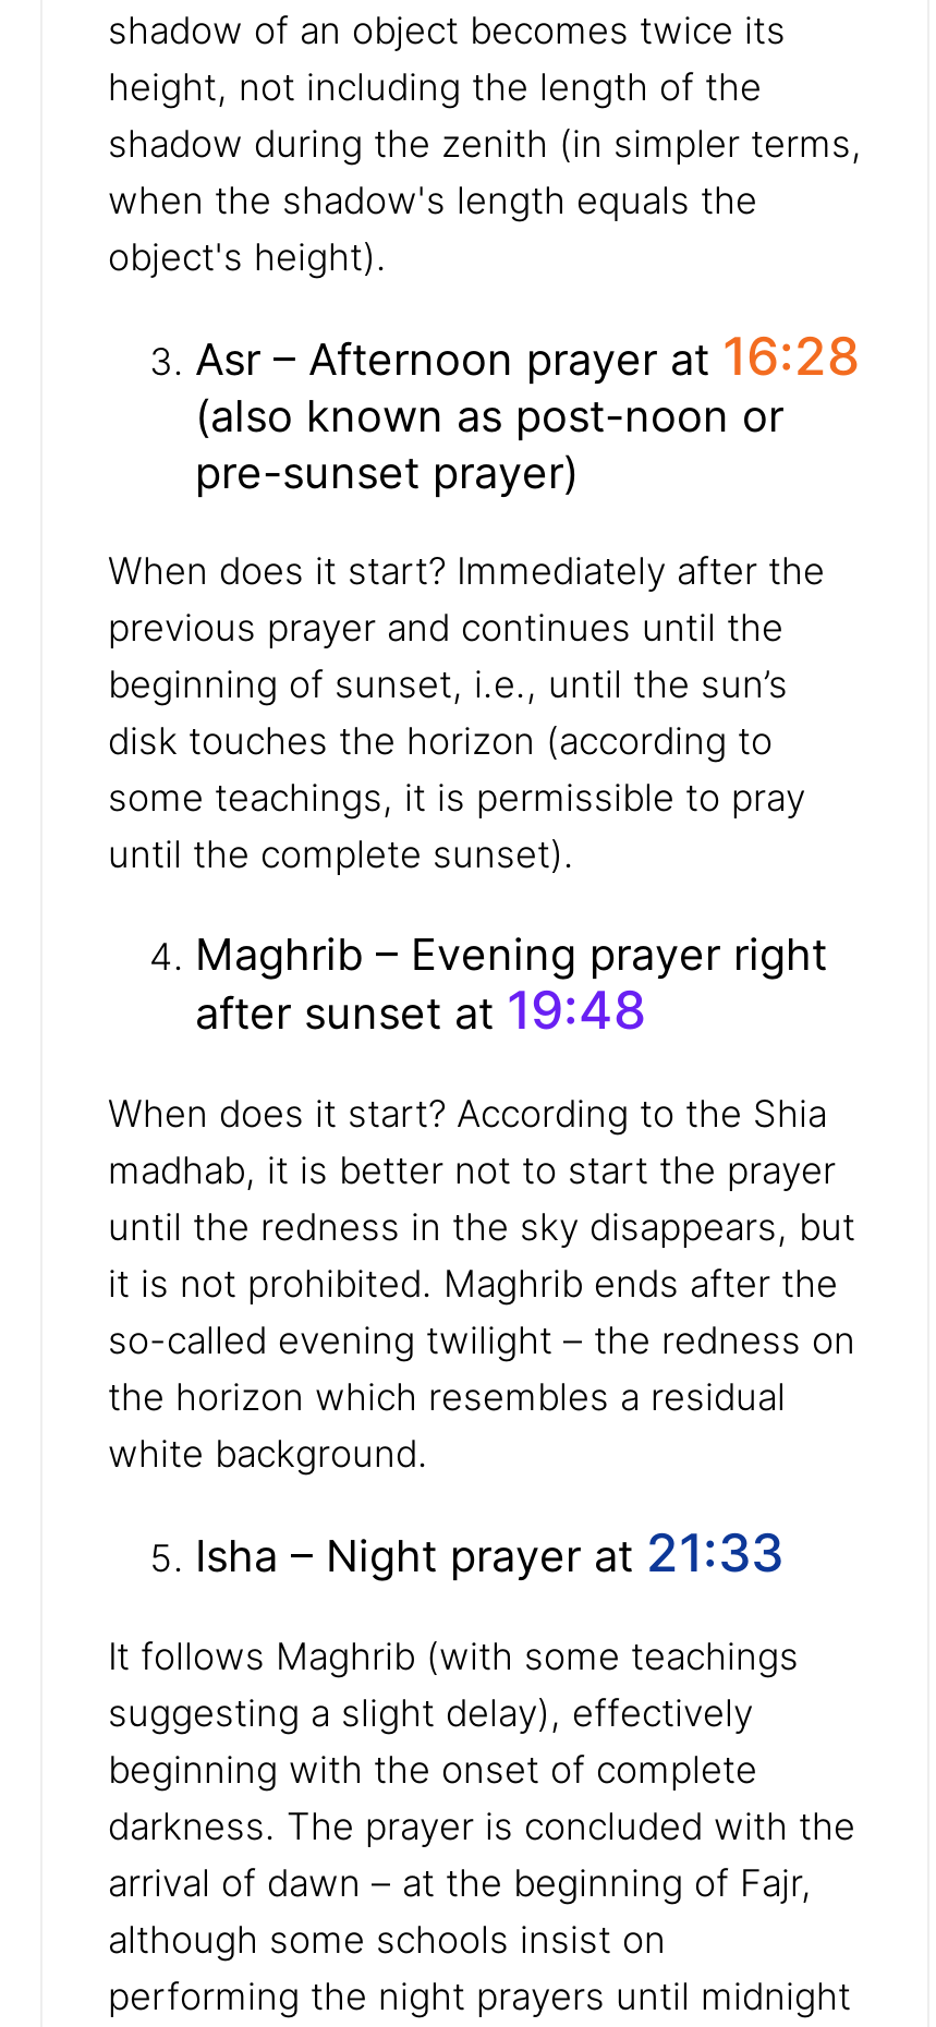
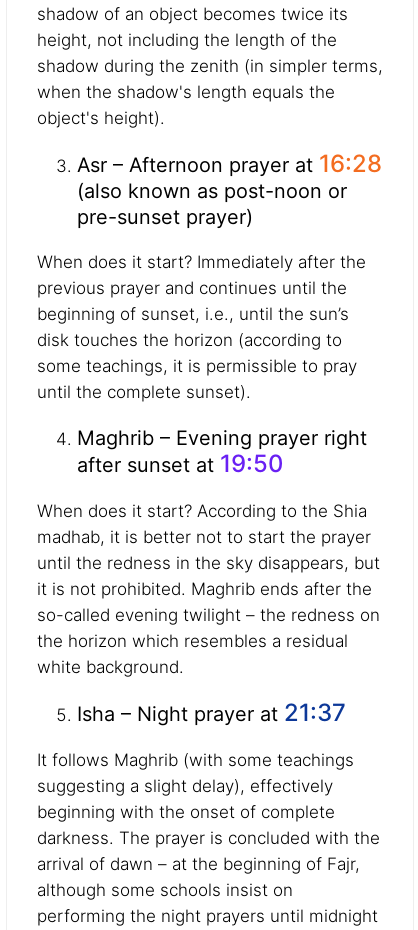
[195,979,646,1043] after sunset at 19:48 -> [77,449,283,478] after sunset at 19:50
[195,1522,783,1585] Isha – Night prayer at 21:33 -> [77,698,346,727] Isha – Night prayer at 21:37

